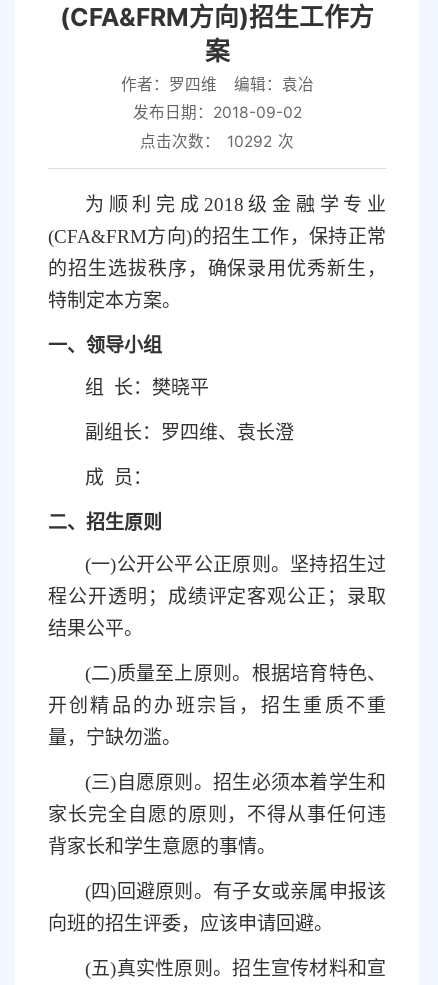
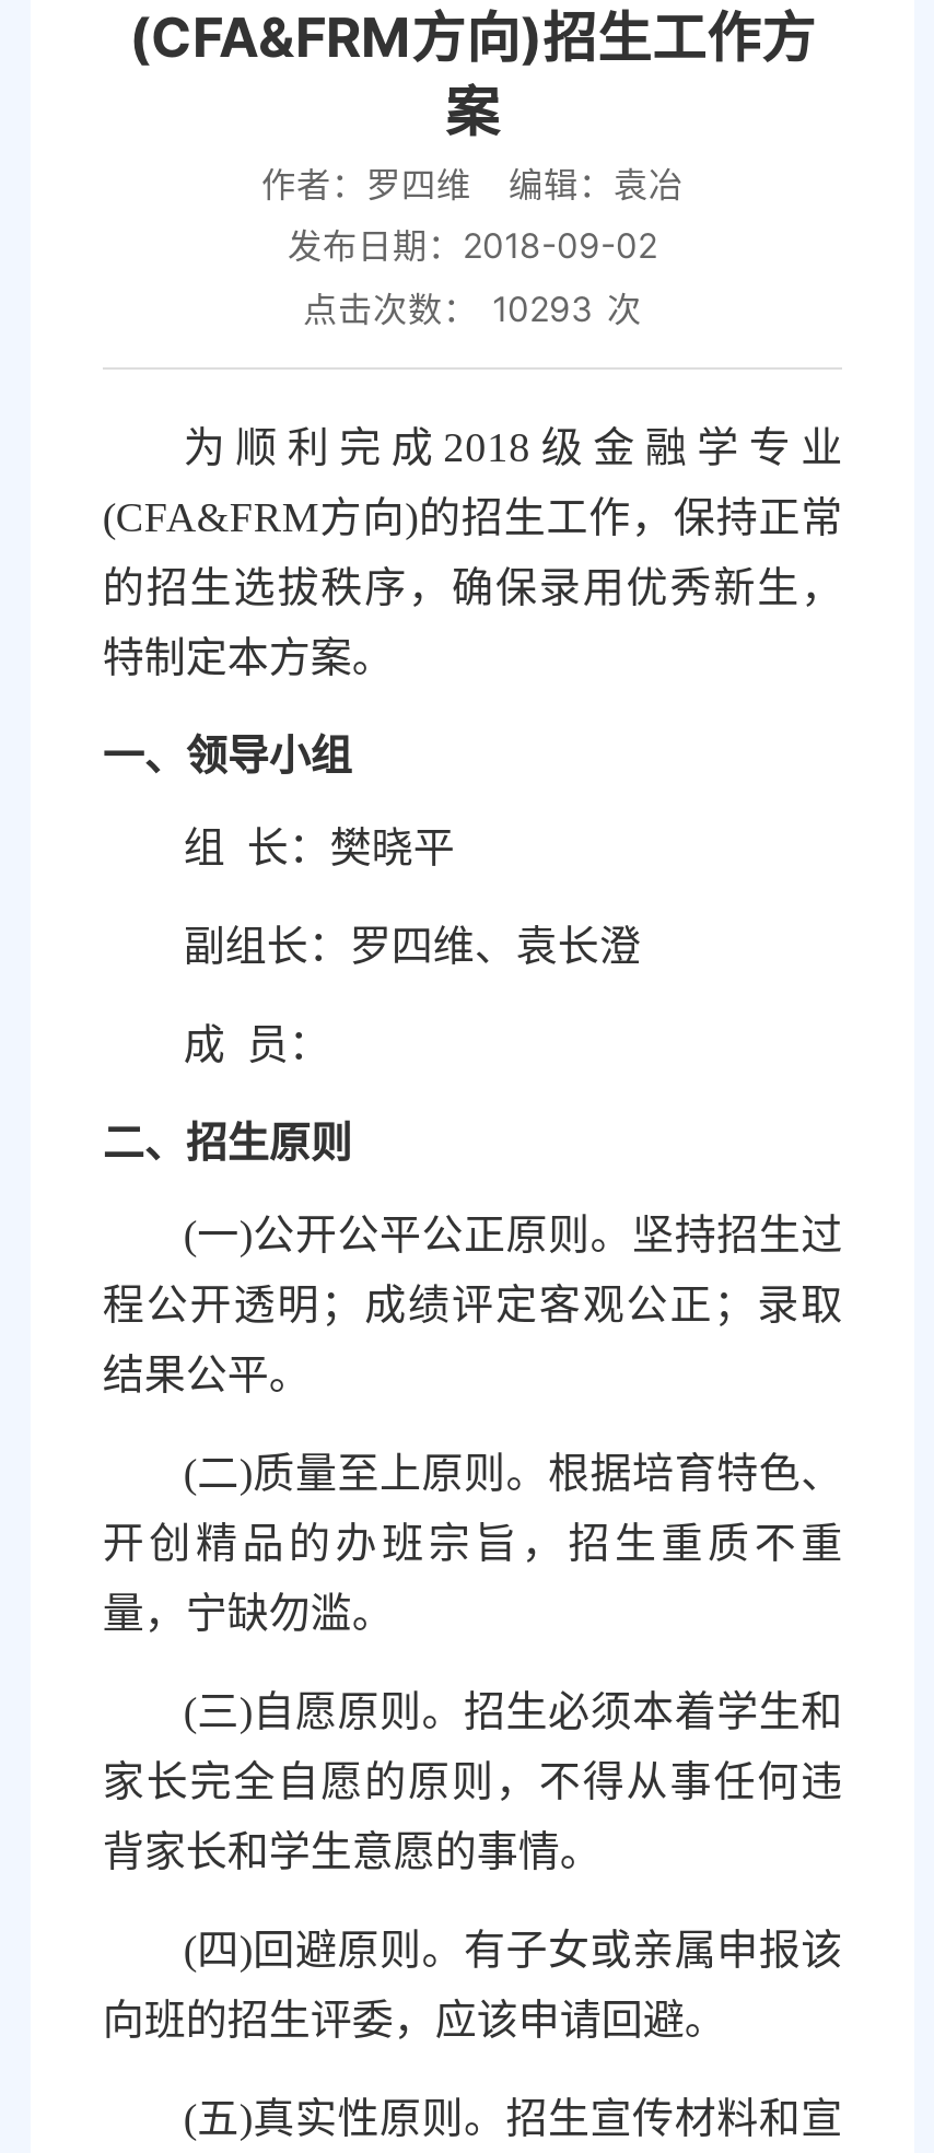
[140,132,294,151] 点击次数： 10292 次 -> [303,289,642,331] 点击次数： 10293 次

